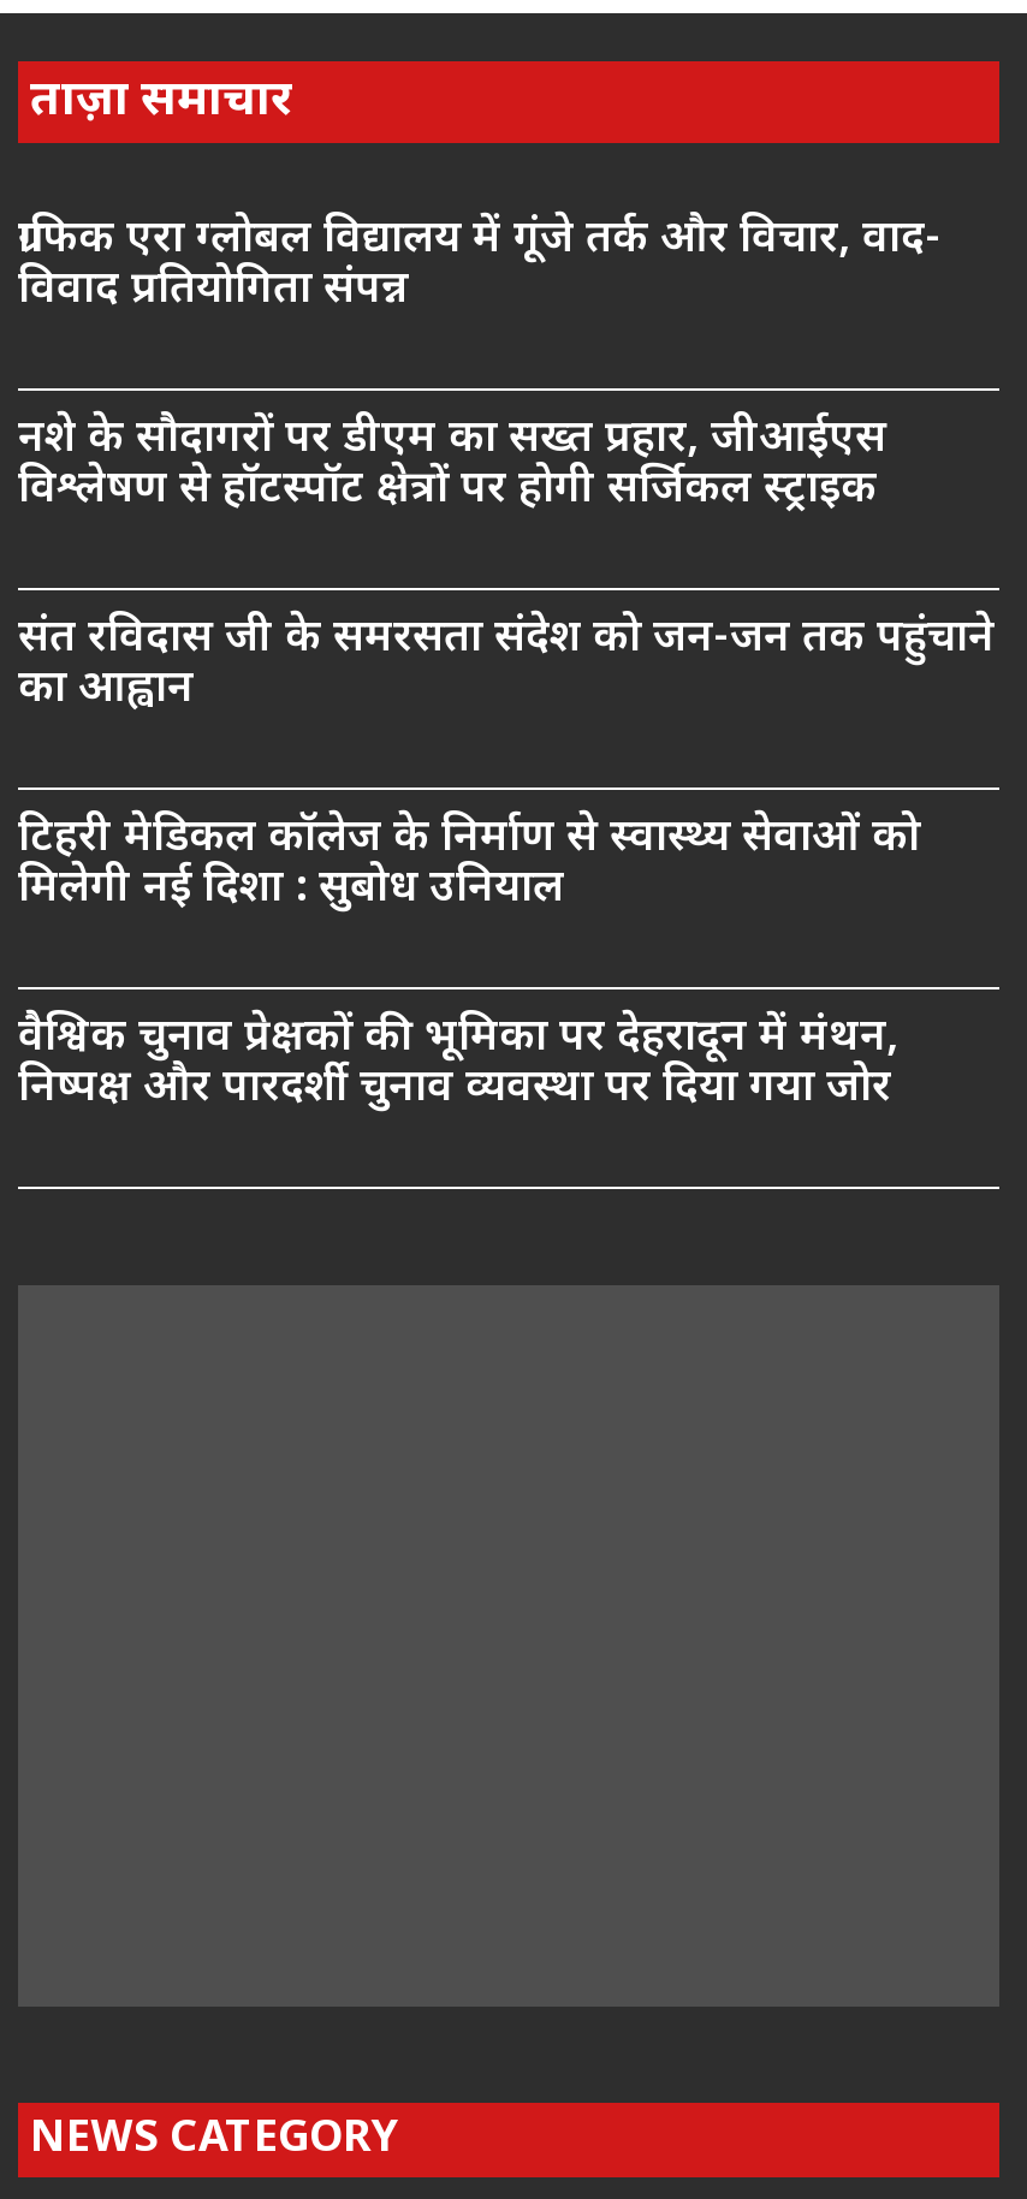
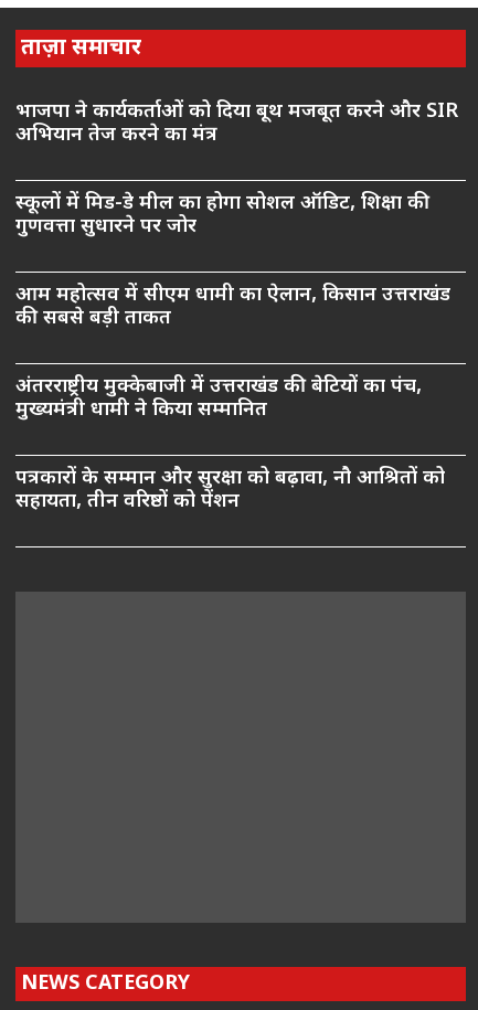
[18,212,942,318] ग्राफिक एरा ग्लोबल विद्यालय में गूंजे तर्क और विचार, वाद- | विवाद प्रतियोगिता संपन्न -> [15,99,458,148] भाजपा ने कार्यकर्ताओं को दिया बूथ मजबूत करने और SIR | अभियान तेज करने का मंत्र
[18,412,886,517] नशे के सौदागरों पर डीएम का सख्त प्रहार, जीआईएस | विश्लेषण से हॉटस्पॉट क्षेत्रों पर होगी सर्जिकल स्ट्राइक -> [15,191,429,239] स्कूलों में मिड-डे मील का होगा सोशल ऑडिट, शिक्षा की | गुणवत्ता सुधारने पर जोर
[18,611,995,717] संत रविदास जी के समरसता संदेश को जन-जन तक पहुंचाने | का आह्वान -> [15,282,450,331] आम महोत्सव में सीएम धामी का ऐलान, किसान उत्तराखंड | की सबसे बड़ी ताकत
[18,811,920,917] टिहरी मेडिकल कॉलेज के निर्माण से स्वास्थ्य सेवाओं को | मिलेगी नई दिशा : सुबोध उनियाल -> [15,374,422,422] अंतरराष्ट्रीय मुक्केबाजी में उत्तराखंड की बेटियों का पंच, | मुख्यमंत्री धामी ने किया सम्मानित
[18,1010,898,1116] वैश्विक चुनाव प्रेक्षकों की भूमिका पर देहरादून में मंथन, | निष्पक्ष और पारदर्शी चुनाव व्यवस्था पर दिया गया जोर -> [15,465,445,514] पत्रकारों के सम्मान और सुरक्षा को बढ़ावा, नौ आश्रितों को | सहायता, तीन वरिष्ठों को पेंशन

